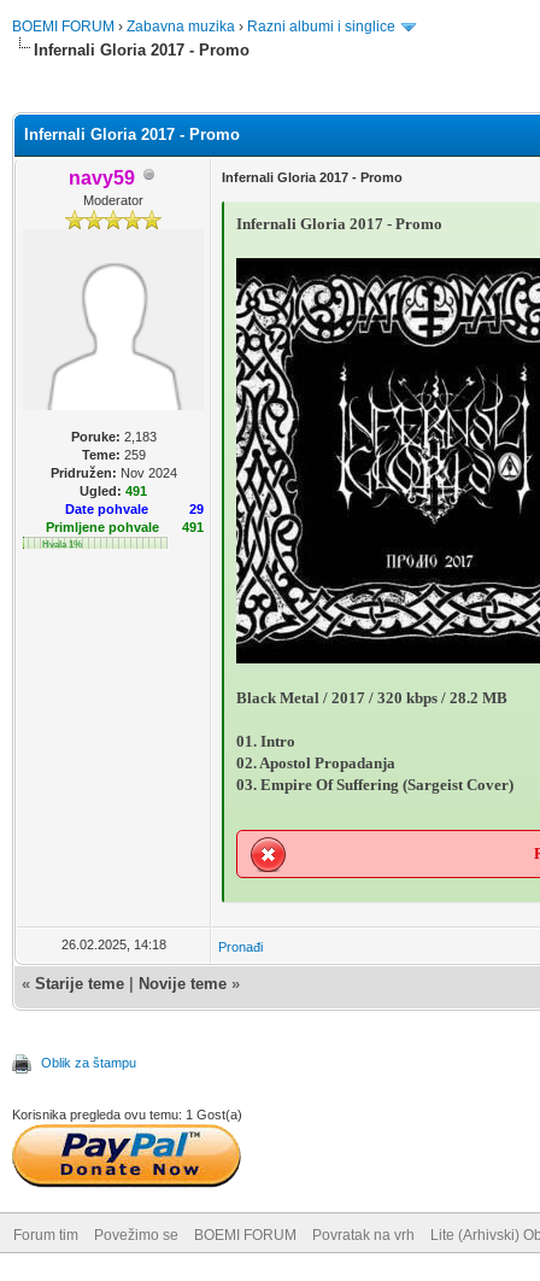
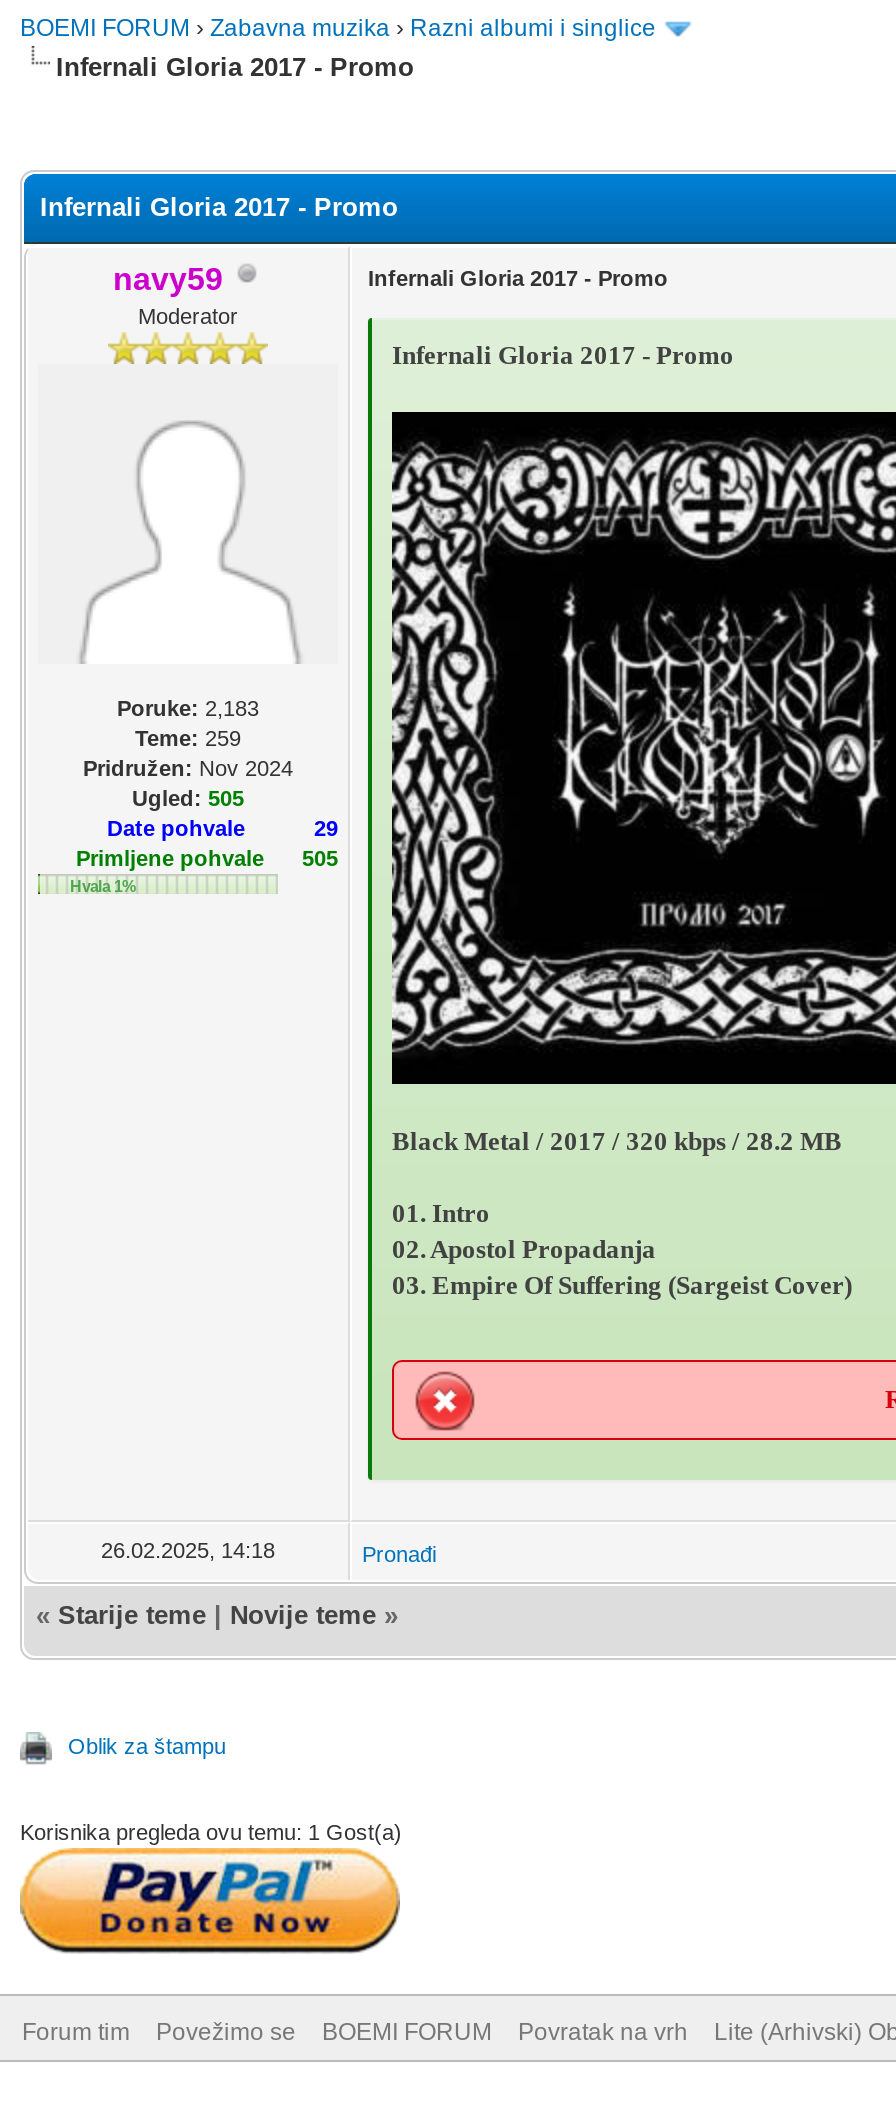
[80,483,147,498] Ugled: 491 -> [132,786,244,810] Ugled: 505
[46,520,204,534] Primljene pohvale 491 -> [76,846,338,870] Primljene pohvale 505

